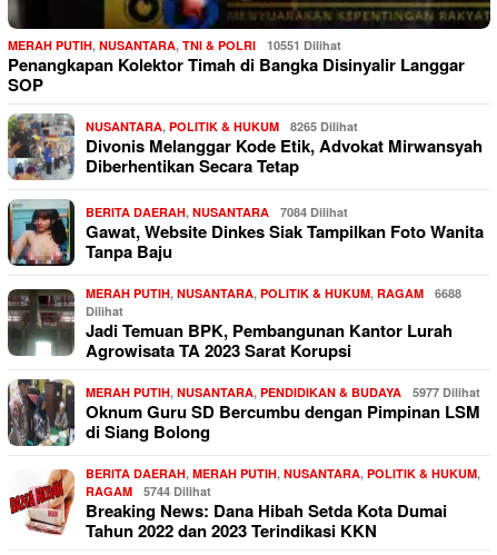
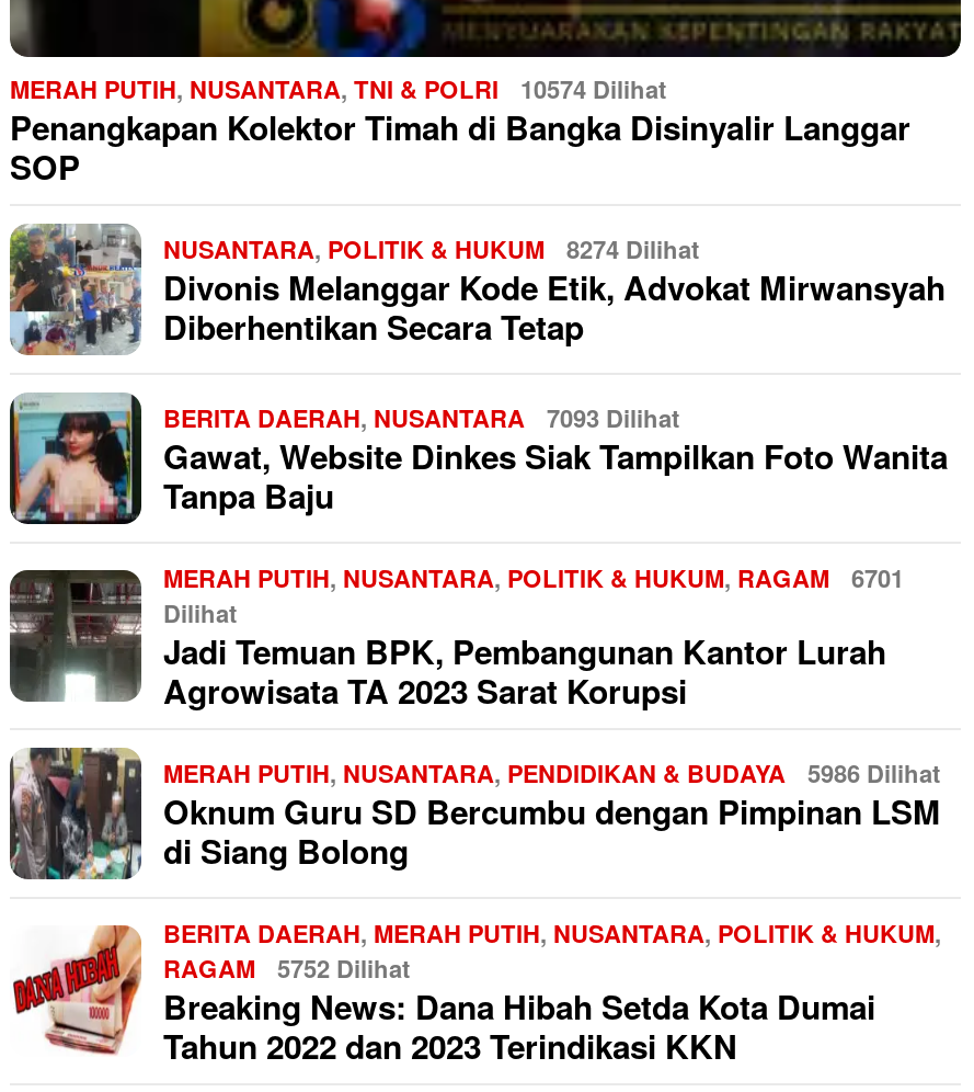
[8,36,341,53] MERAH PUTIH, NUSANTARA, TNI & POLRI 10551 Dilihat -> [10,72,667,105] MERAH PUTIH, NUSANTARA, TNI & POLRI 10574 Dilihat
[86,118,358,134] NUSANTARA, POLITIK & HUKUM 8265 Dilihat -> [163,232,700,265] NUSANTARA, POLITIK & HUKUM 8274 Dilihat
[86,203,348,220] BERITA DAERAH, NUSANTARA 7084 Dilihat -> [163,401,680,434] BERITA DAERAH, NUSANTARA 7093 Dilihat
[86,285,461,301] MERAH PUTIH, NUSANTARA, POLITIK & HUKUM, RAGAM 6688 -> [163,561,904,594] MERAH PUTIH, NUSANTARA, POLITIK & HUKUM, RAGAM 6701
[86,383,480,400] MERAH PUTIH, NUSANTARA, PENDIDIKAN & BUDAYA 5977 Dilihat -> [163,756,941,789] MERAH PUTIH, NUSANTARA, PENDIDIKAN & BUDAYA 5986 Dilihat
[86,482,211,499] RAGAM 5744 Dilihat -> [163,951,411,984] RAGAM 5752 Dilihat

